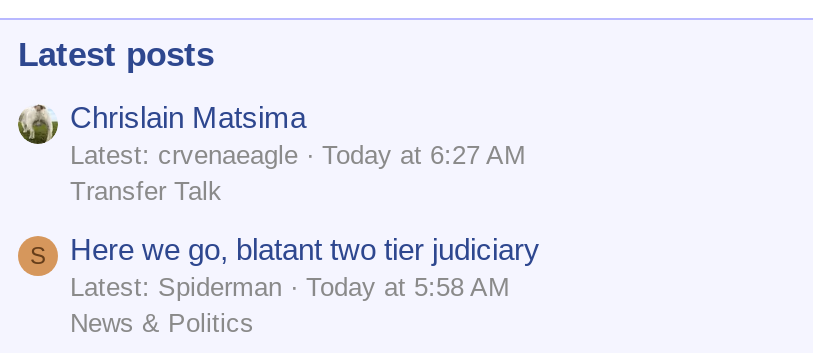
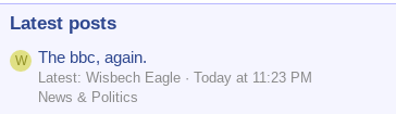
[30,100,540,302] Chrislain Matsima | Latest: crvenaeagle | Today at 6:27 AM | Transfer Talk | S | Here we go, blatant two tier judiciary | Latest: Spiderman | Today at 5:58 AM -> [15,48,312,86] W | The bbc, again. | Latest: Wisbech Eagle | Today at 11:23 PM

